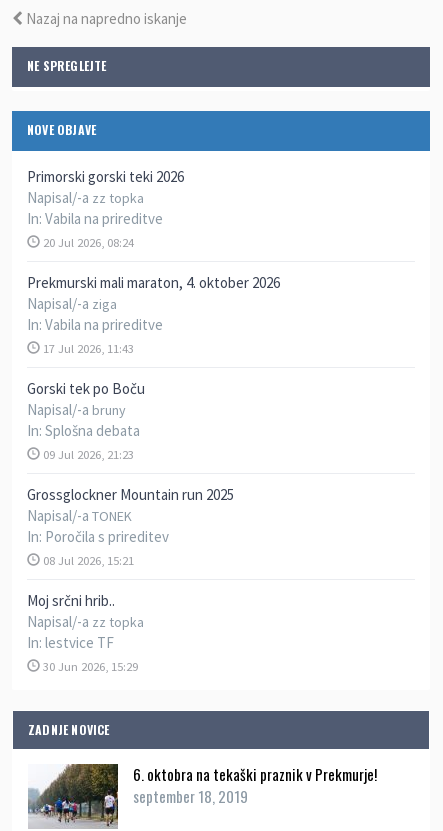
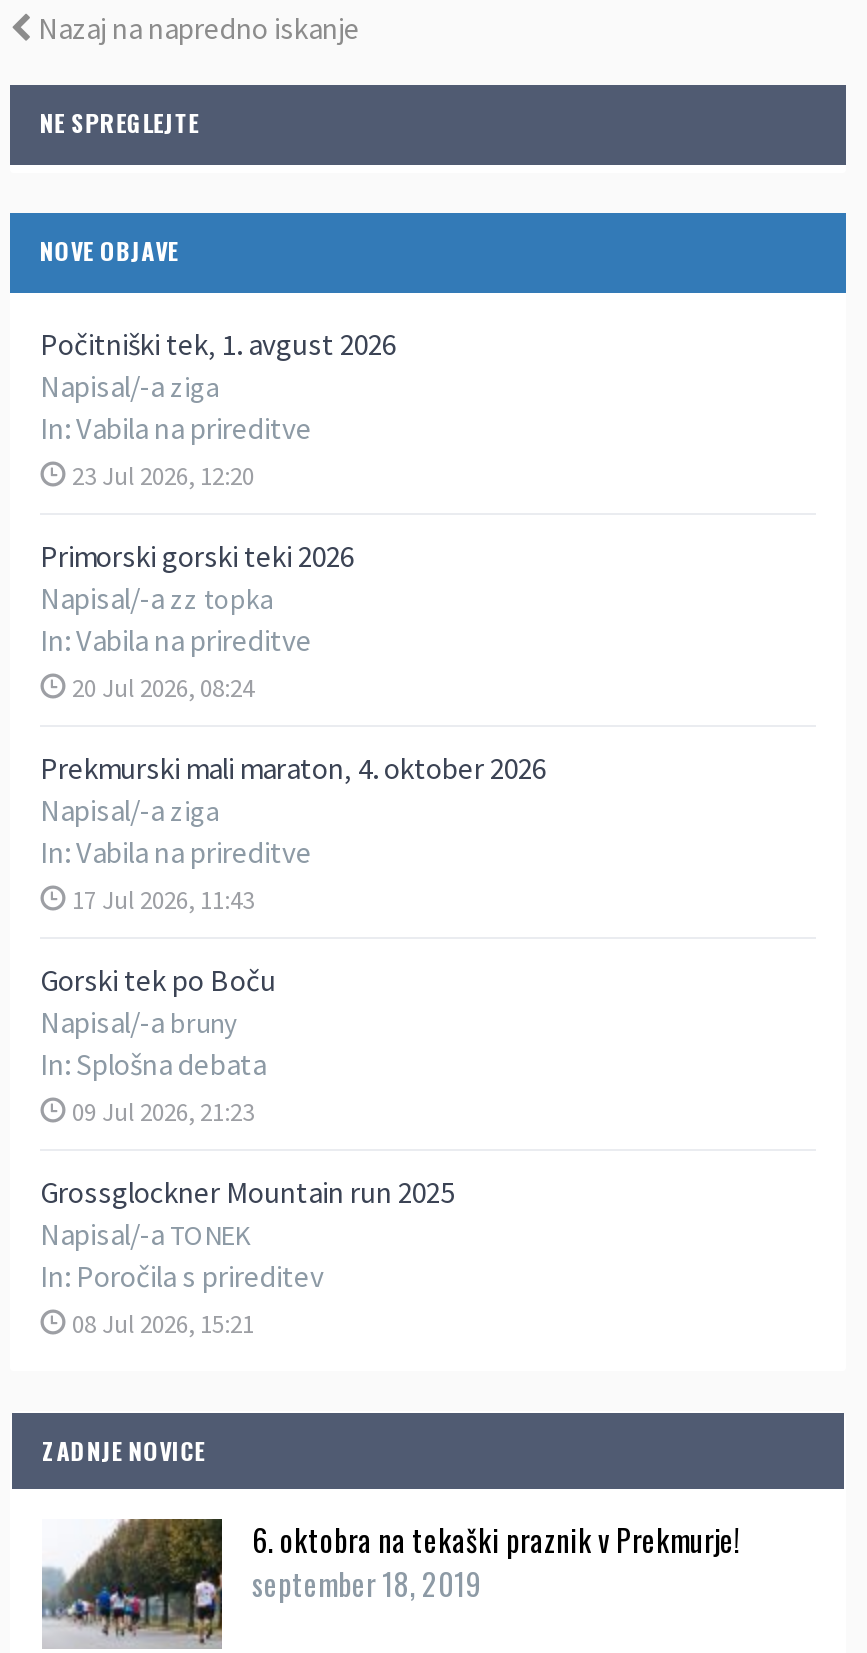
none -> [40,326,396,492] Počitniški tek, 1. avgust 2026 | Napisal/-a ziga | In:Vabila na prireditve | 23 Jul 2026, 12:20
moved [27,167,280,568] -> [40,538,546,1340]: Primorski gorski teki 2026 | Napisal/-a zz topka | In:Vabila na prireditve | ... | In: Poročila s prireditev | 08 Jul 2026, 15:21
[27,591,144,674] Moj srčni hrib.. | Napisal/-a zz topka | In: lestvice TF | 30 Jun 2026, 15:29 -> none

